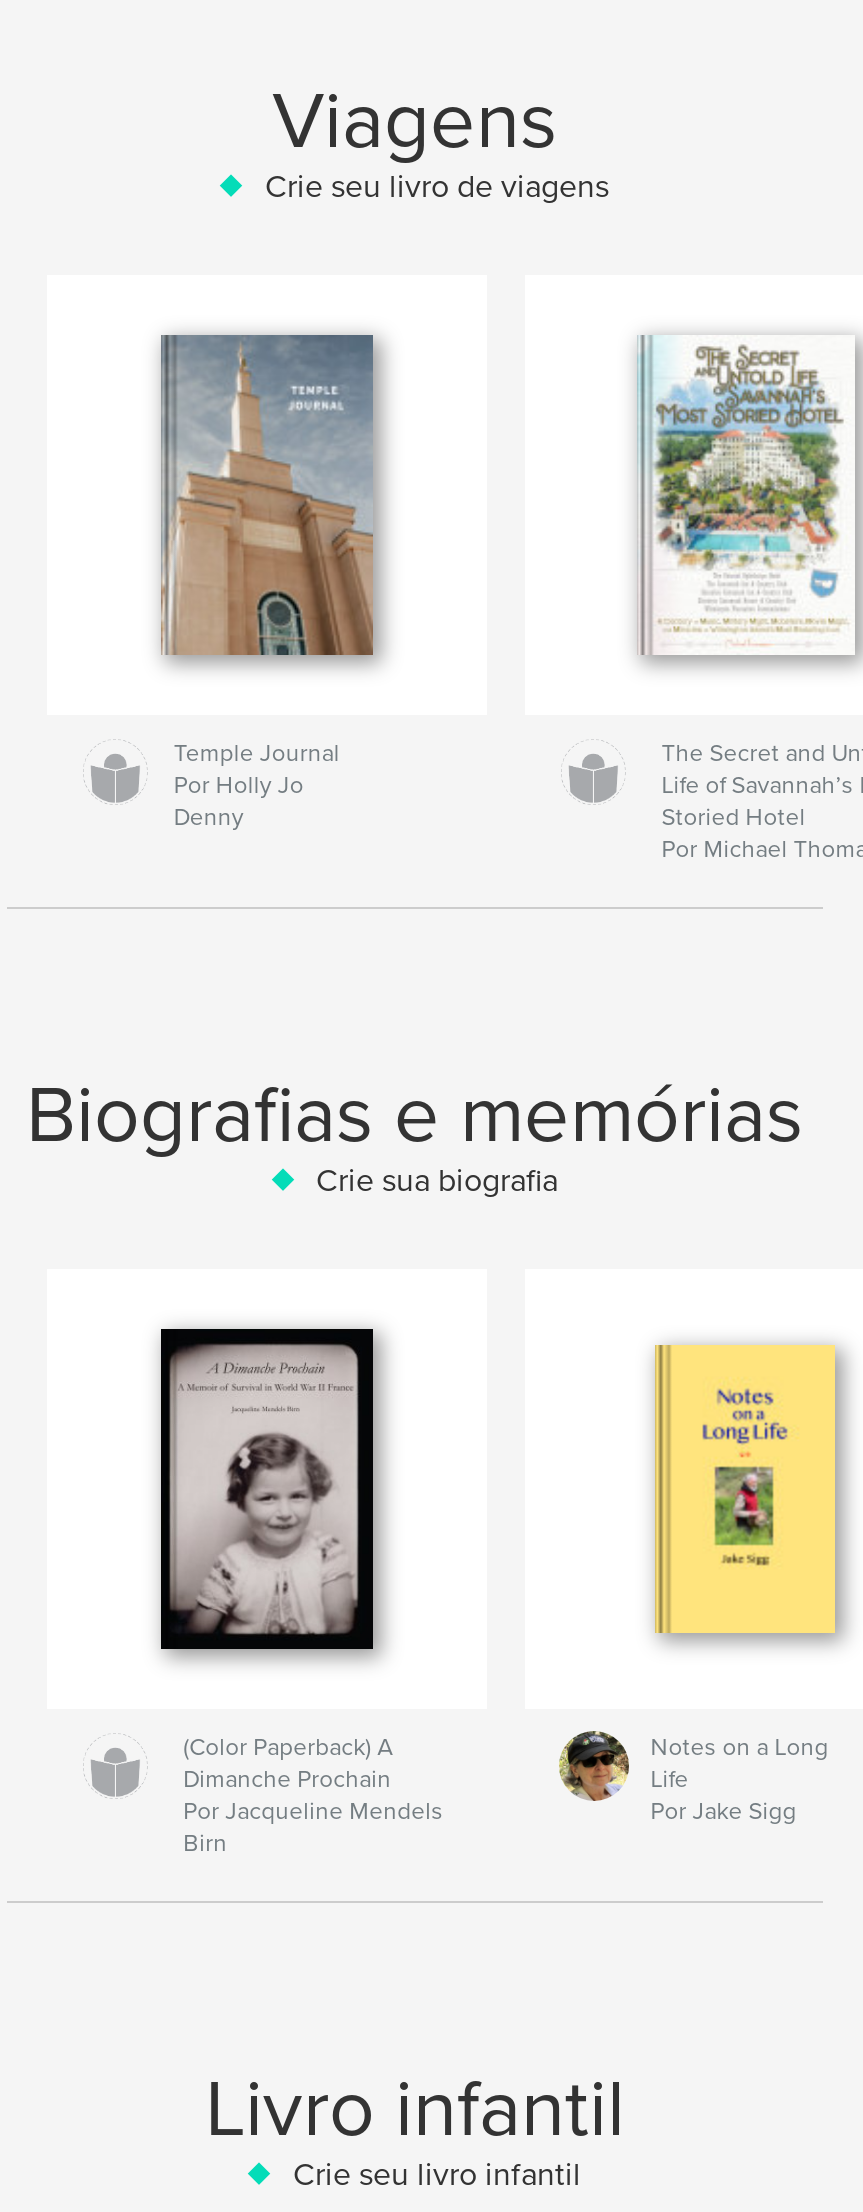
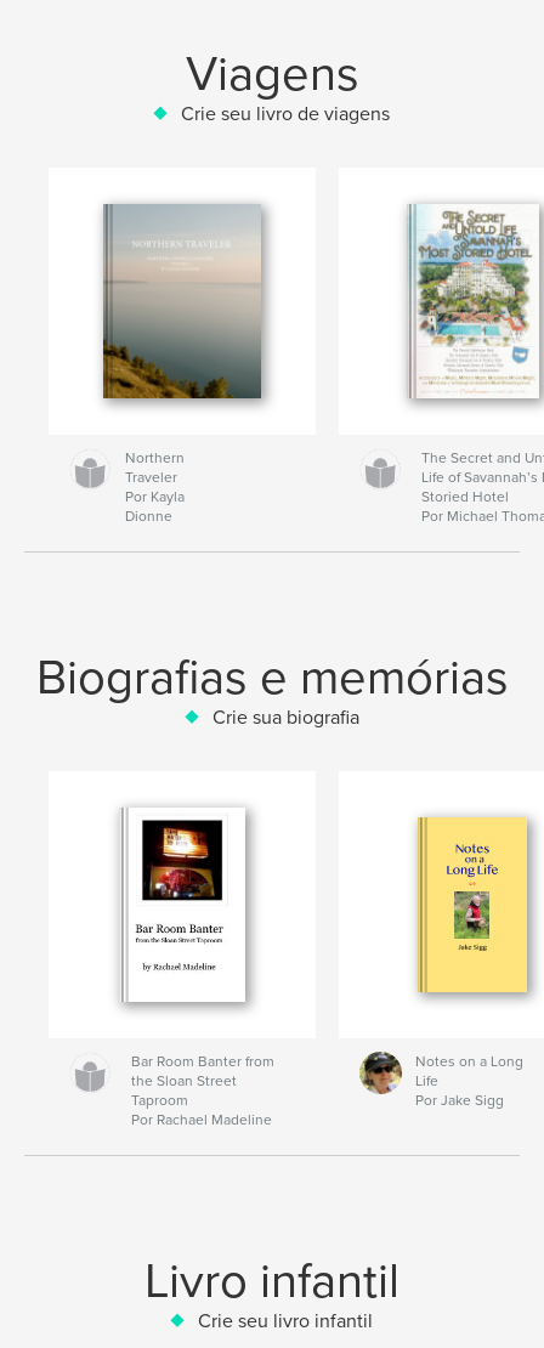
[135,335,409,831] [image] | Temple Journal | Por Holly Jo | Denny -> [101,203,270,524] [image] | Northern | Traveler | Por Kayla | Dionne
[159,1327,375,1651] [image] -> [118,808,246,1003] [image]
[183,1733,443,1857] (Color Paperback) A | Dimanche Prochain | Por Jacqueline Mendels | Birn -> [131,1053,275,1128] Bar Room Banter from | the Sloan Street | Taproom | Por Rachael Madeline

